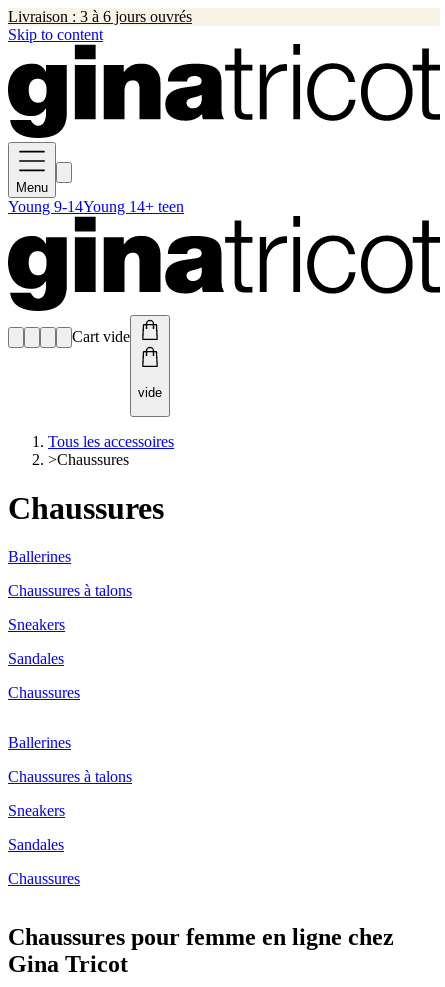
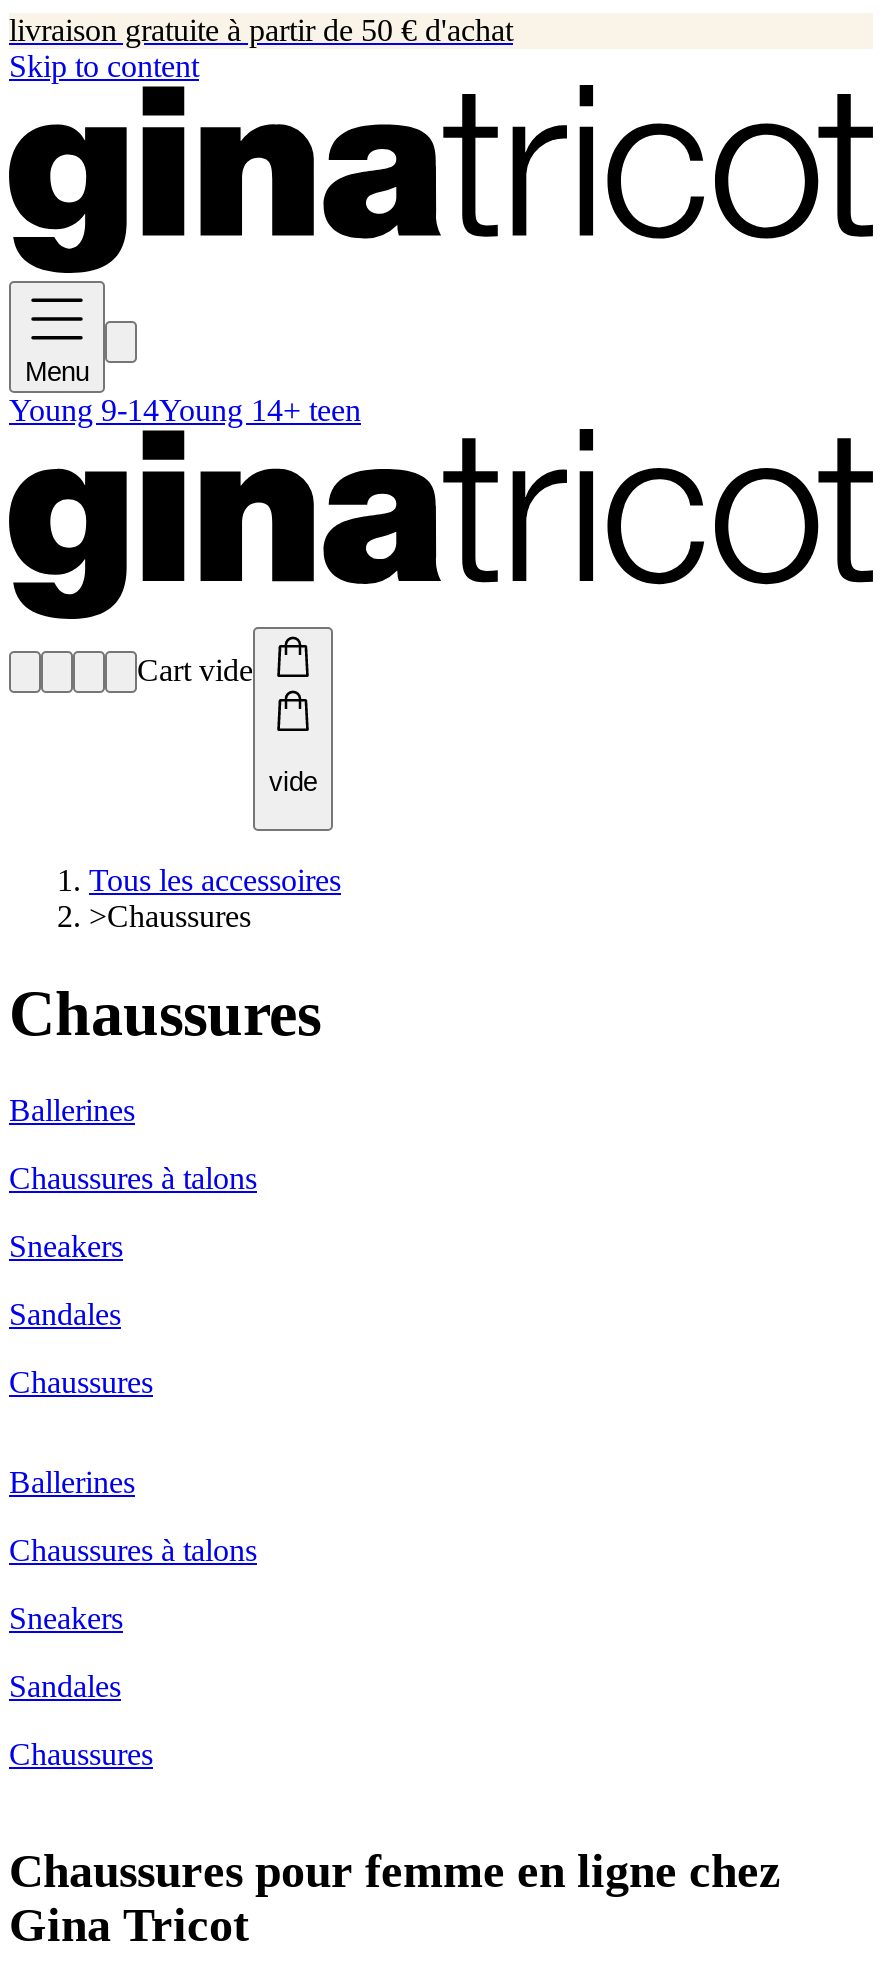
[8,8,192,25] Livraison : 3 à 6 jours ouvrés -> [9,13,513,47] livraison gratuite à partir de 50 € d'achat

